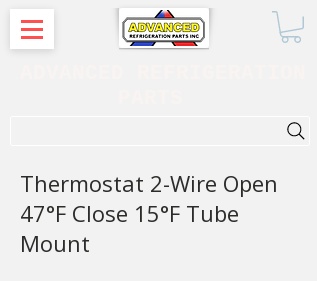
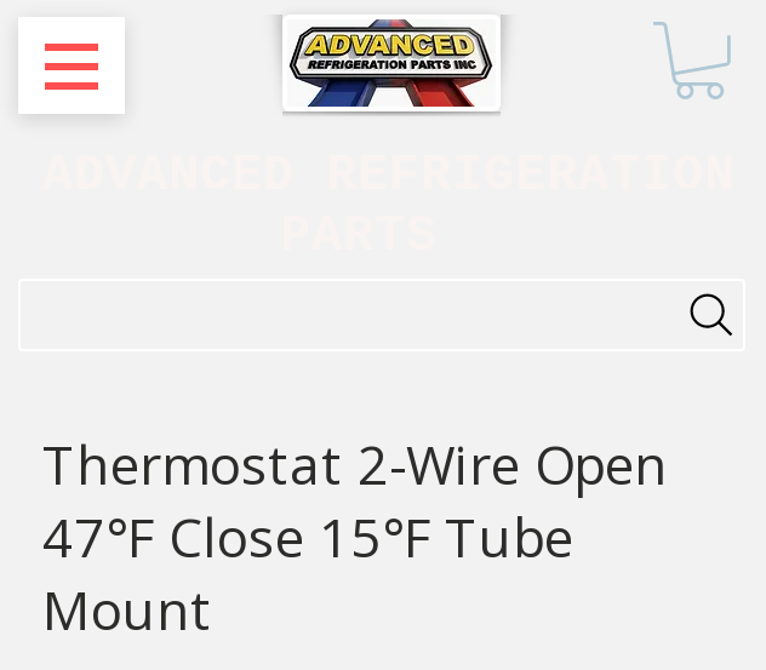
[121,9,206,47] [image] -> [290,19,491,109] [image]

